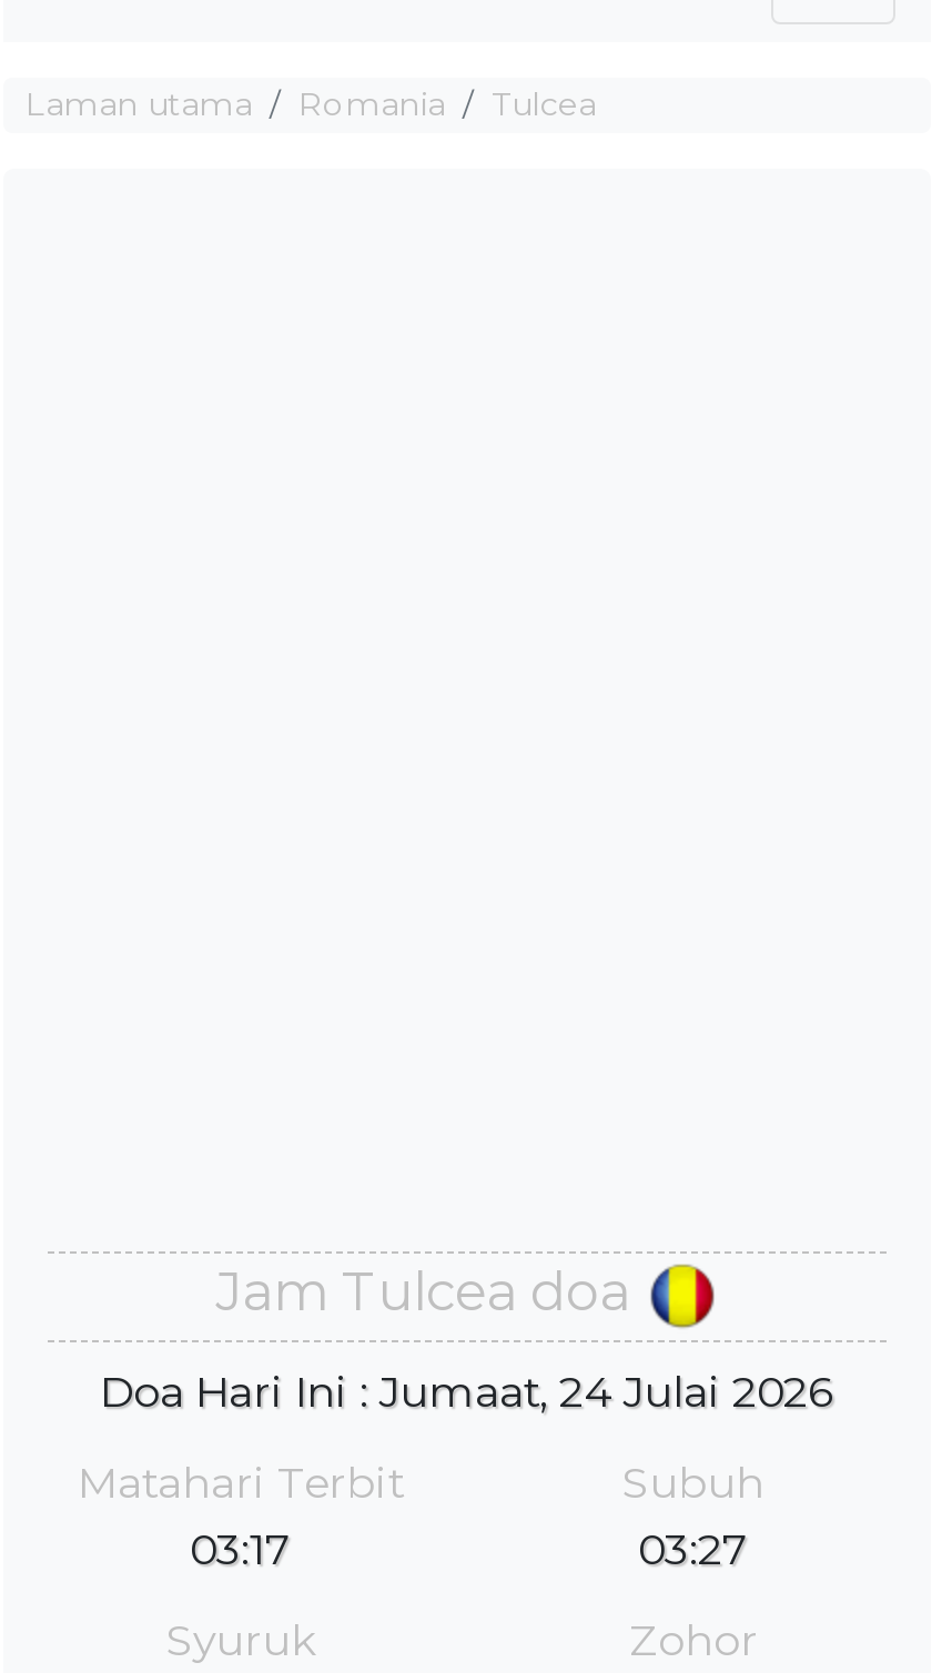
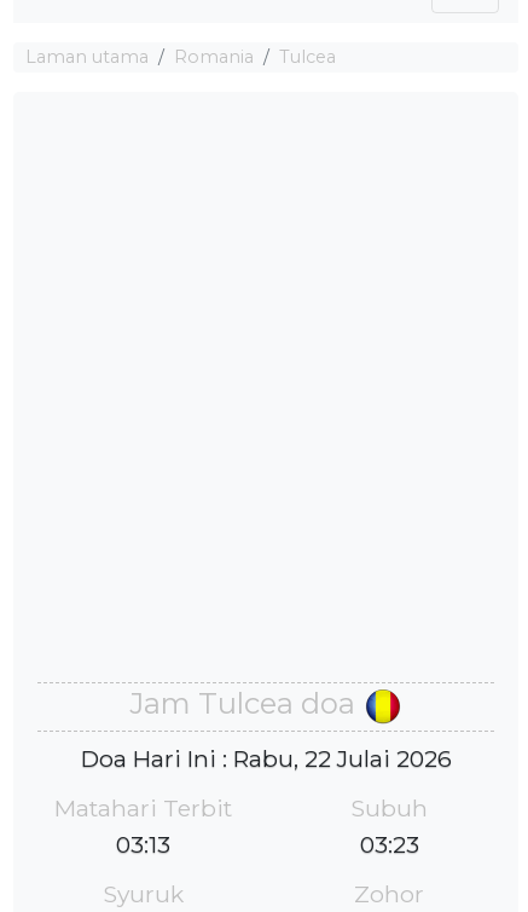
[100,1364,834,1417] Doa Hari Ini : Jumaat, 24 Julai 2026 -> [80,744,451,773] Doa Hari Ini : Rabu, 22 Julai 2026
[190,1521,292,1574] 03:17 -> [115,829,170,858] 03:13
[638,1521,749,1574] 03:27 -> [359,829,419,858] 03:23

